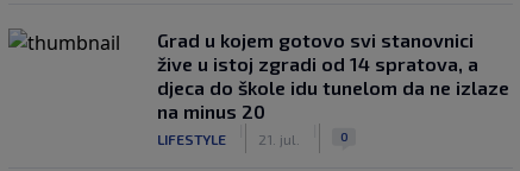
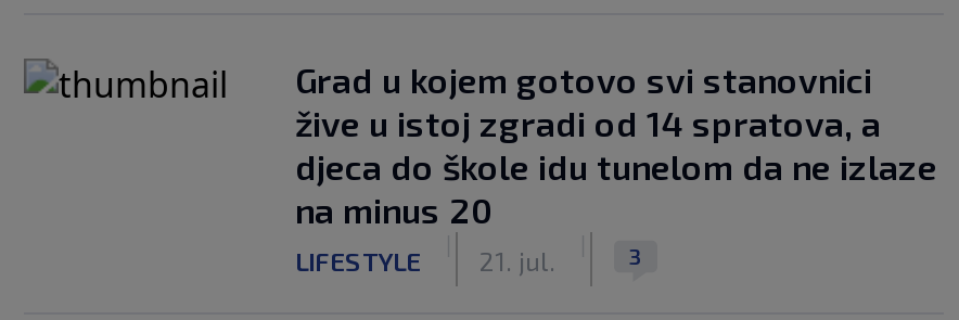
[340,129,348,143] 0 -> [629,242,642,268] 3

